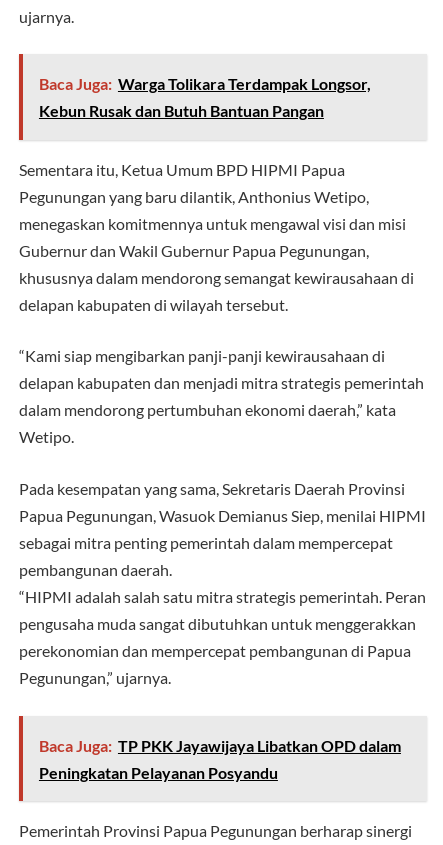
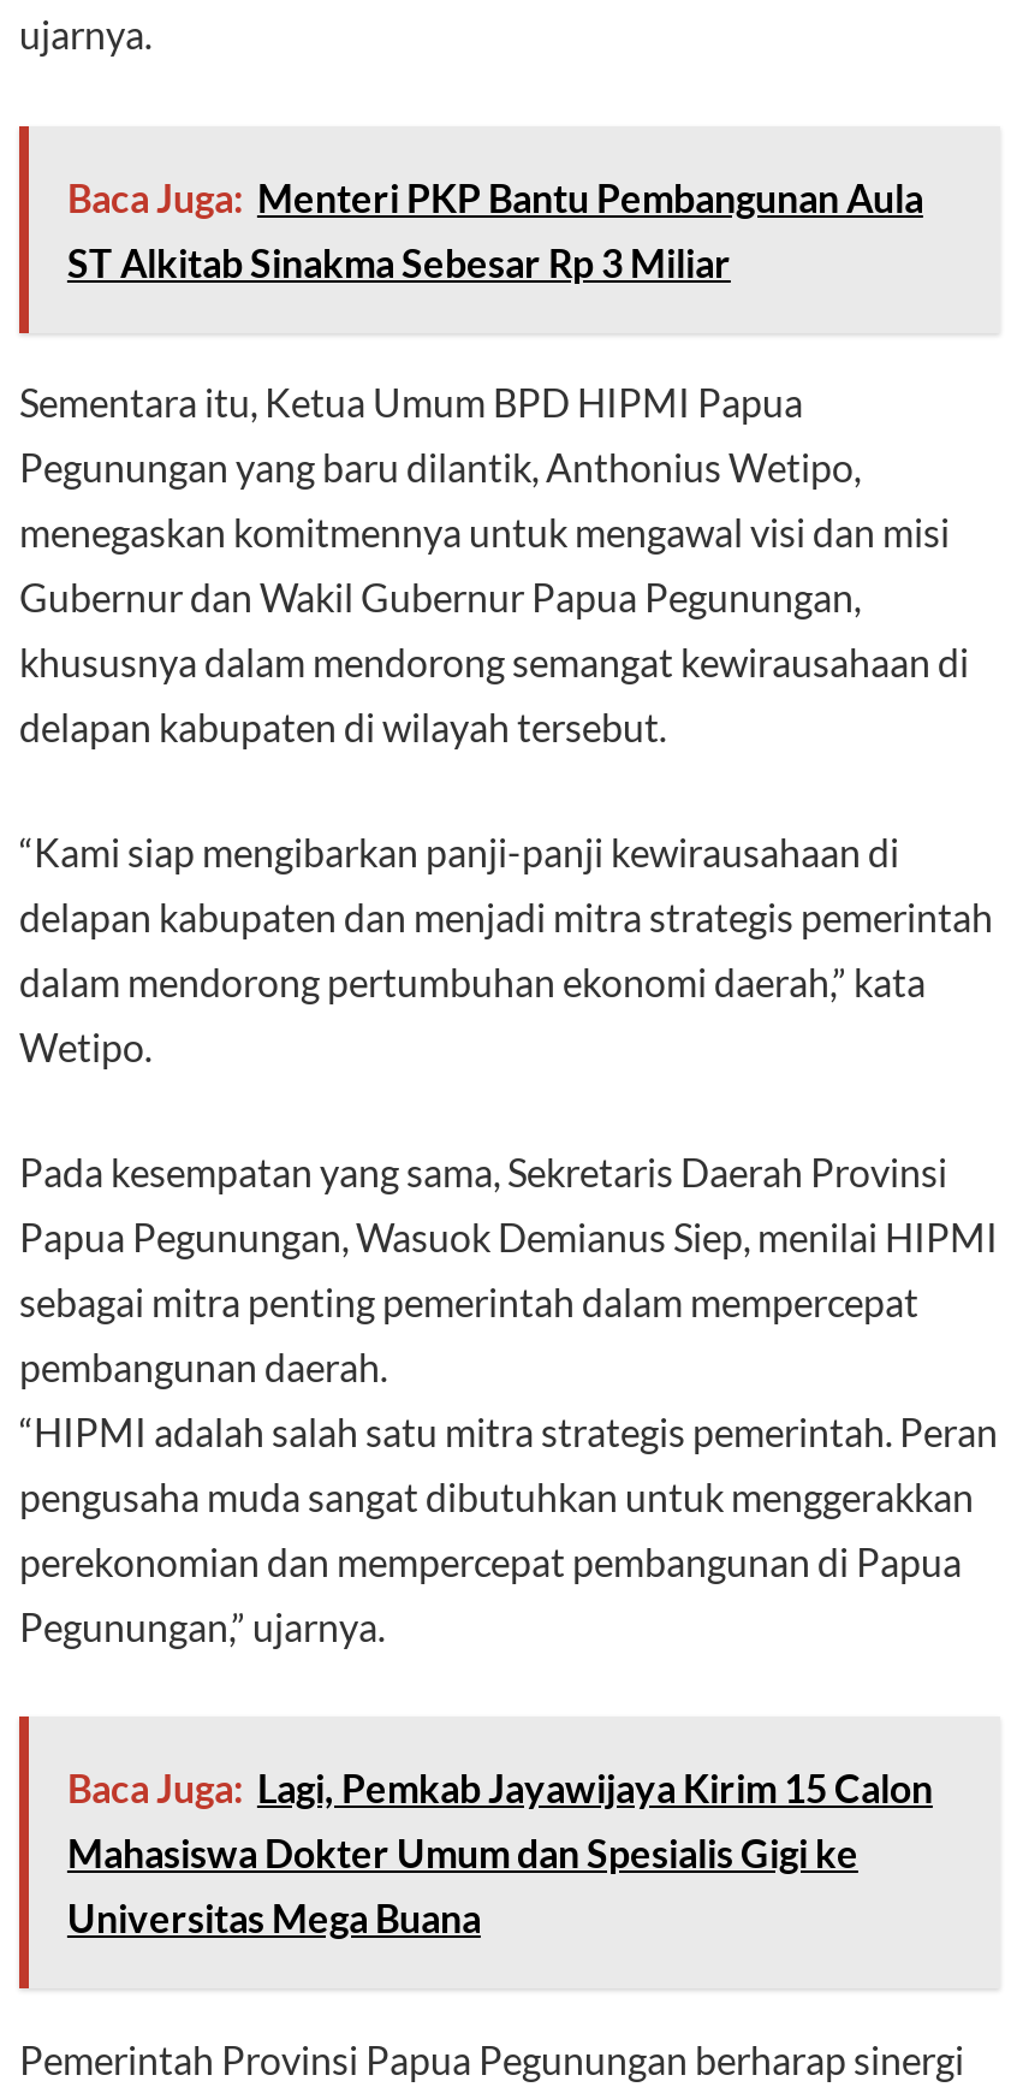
[39,74,371,120] Baca Juga: Warga Tolikara Terdampak Longsor, | Kebun Rusak dan Butuh Bantuan Pangan -> [67,173,923,284] Baca Juga: Menteri PKP Bantu Pembangunan Aula | ST Alkitab Sinakma Sebesar Rp 3 Miliar
[39,735,401,781] Baca Juga: TP PKK Jayawijaya Libatkan OPD dalam | Peningkatan Pelayanan Posyandu -> [67,1765,933,1940] Baca Juga: Lagi, Pemkab Jayawijaya Kirim 15 Calon | Mahasiswa Dokter Umum dan Spesialis Gigi ke | Universitas Mega Buana

